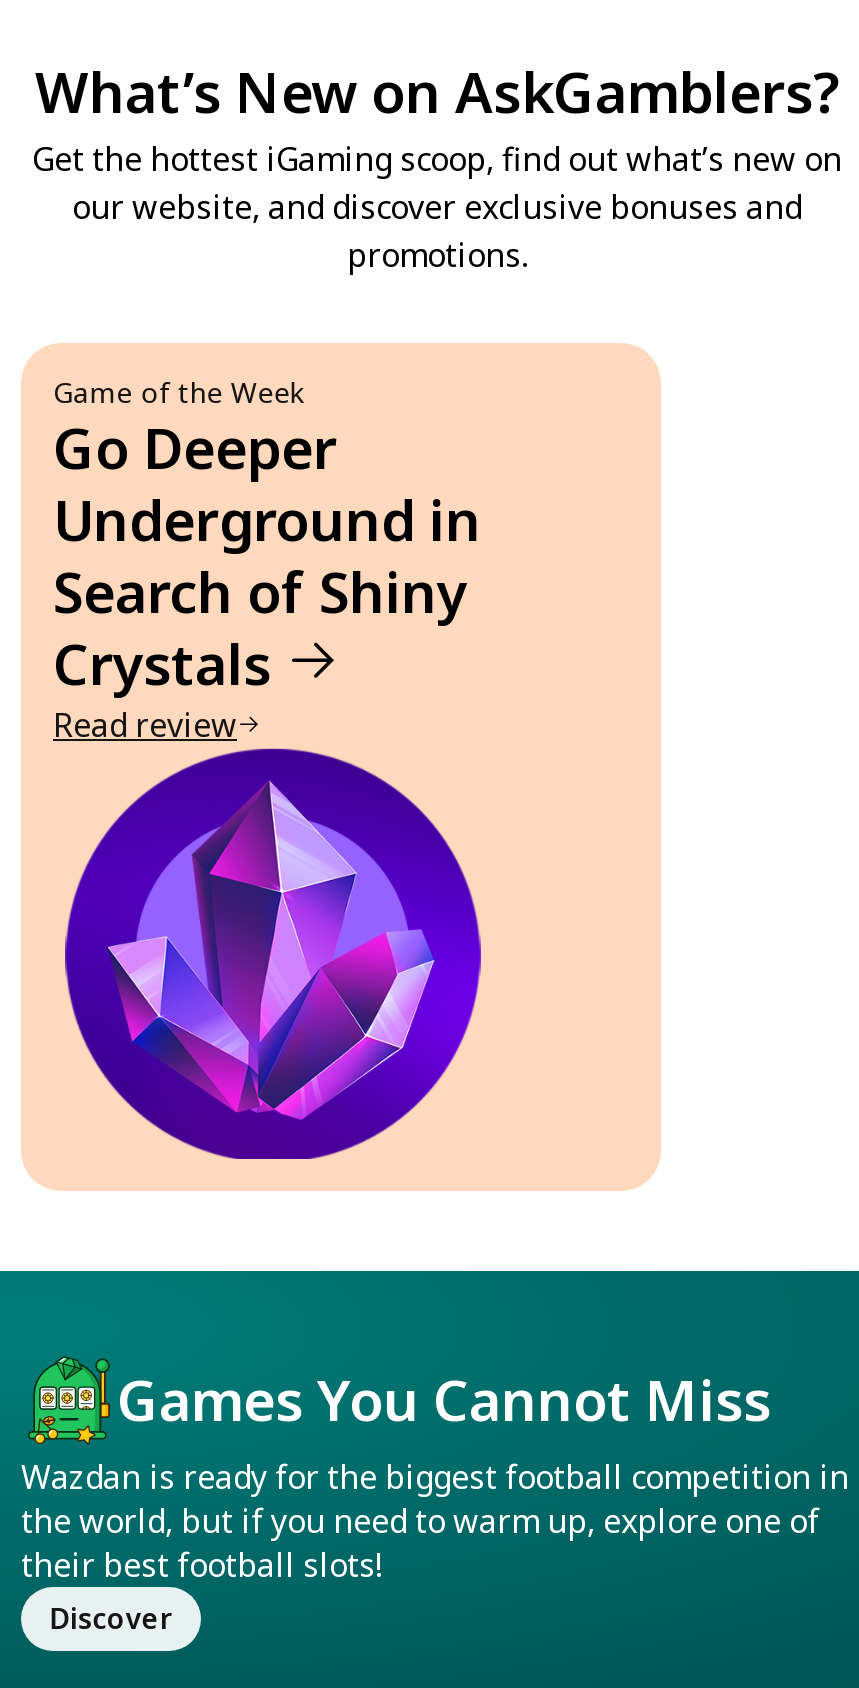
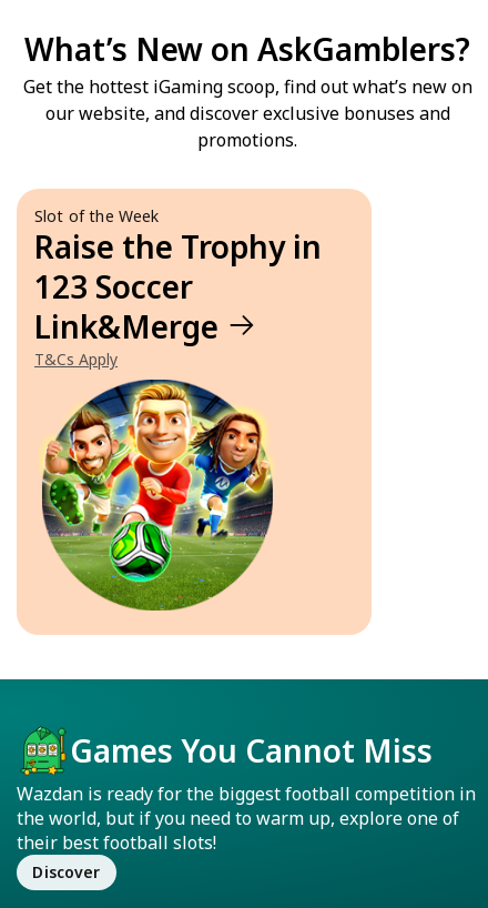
[53,373,481,747] Game of the Week | Go Deeper | Underground in | Search of Shiny | Crystals | Read review -> [34,206,322,370] Slot of the Week | Raise the Trophy in | 123 Soccer | Link&Merge | T&Cs Apply
[63,731,483,1161] [image] -> [41,379,274,617] [image]

